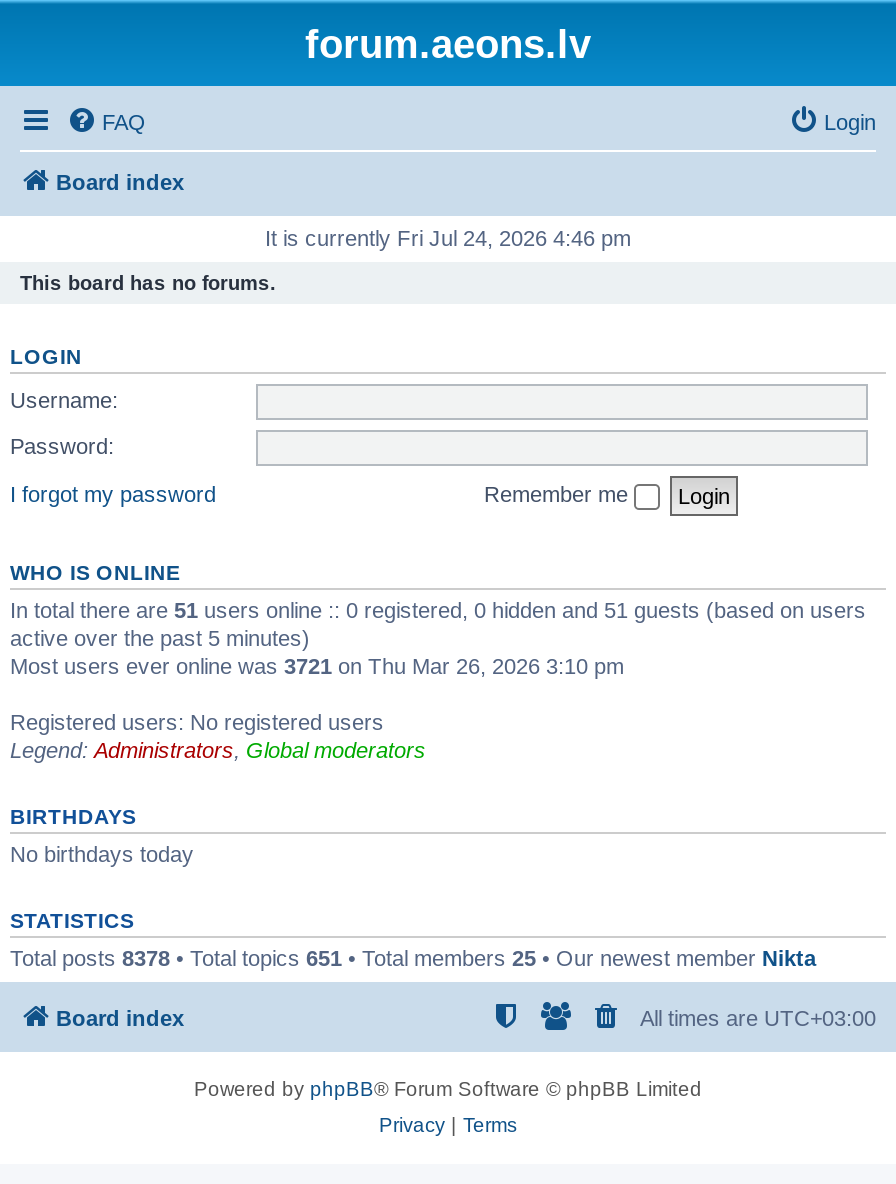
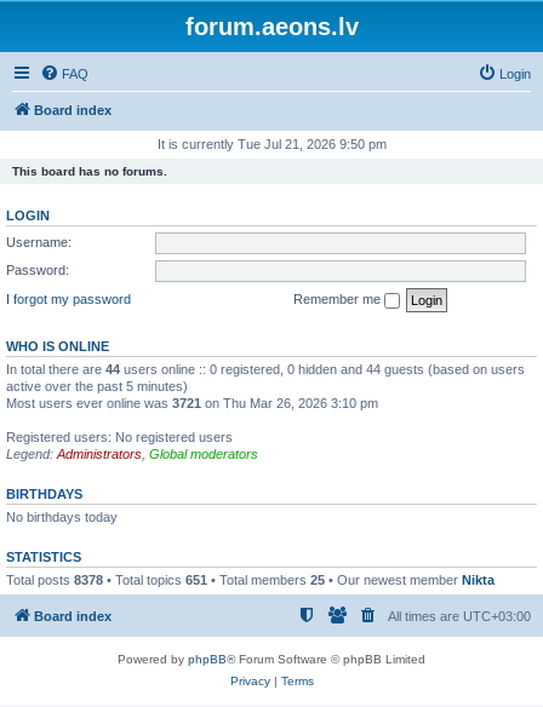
[265,226,631,250] It is currently Fri Jul 24, 2026 4:46 pm -> [157,137,386,151] It is currently Tue Jul 21, 2026 9:50 pm
[10,597,866,621] In total there are 51 users online :: 0 registered, 0 hidden and 51 guests (based on users -> [6,361,525,376] In total there are 44 users online :: 0 registered, 0 hidden and 44 guests (based on users

